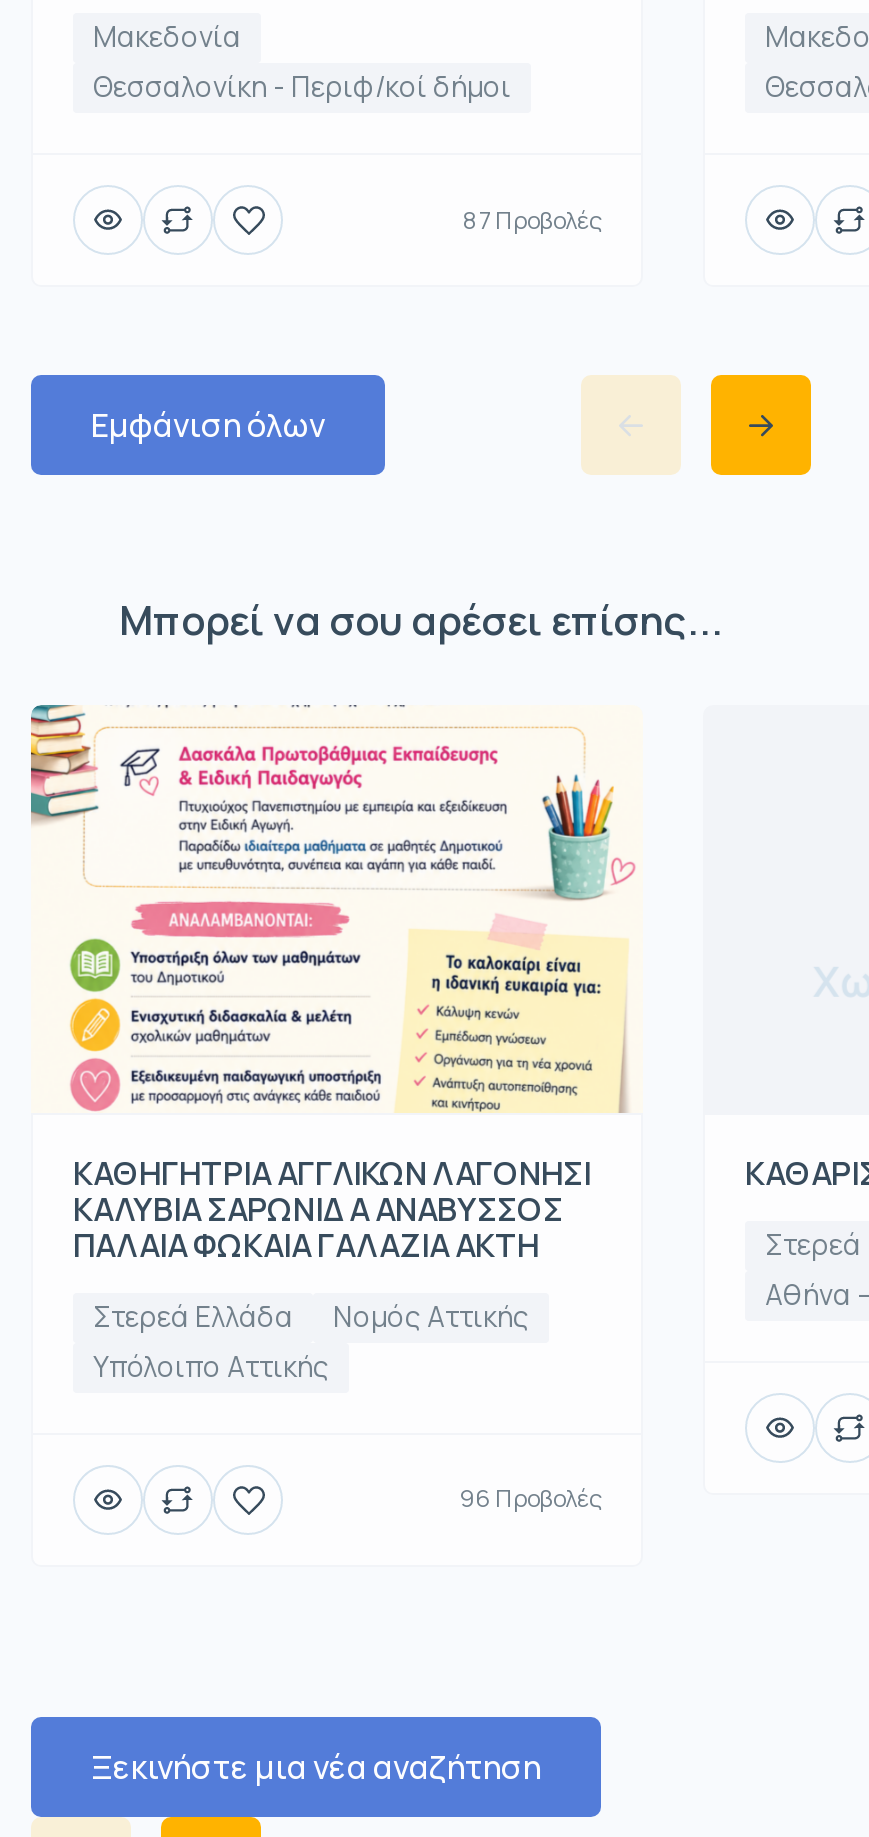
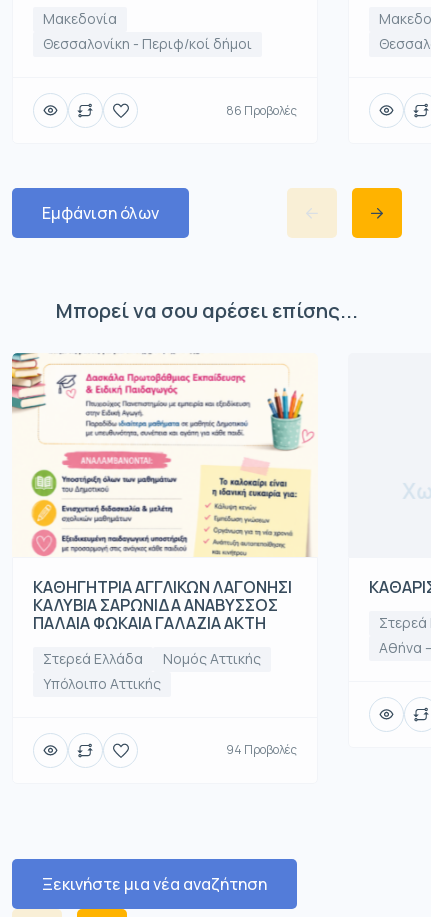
[463,202,601,236] 87 Προβολές -> [226,101,297,118] 86 Προβολές
[459,1482,601,1516] 96 Προβολές -> [226,741,297,758] 94 Προβολές

